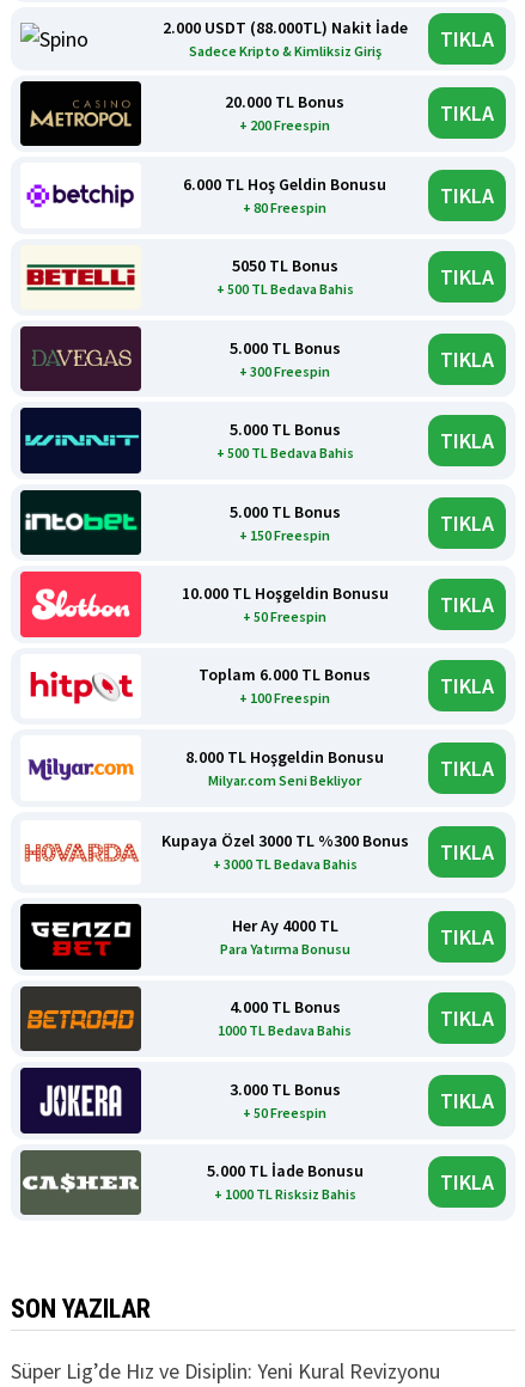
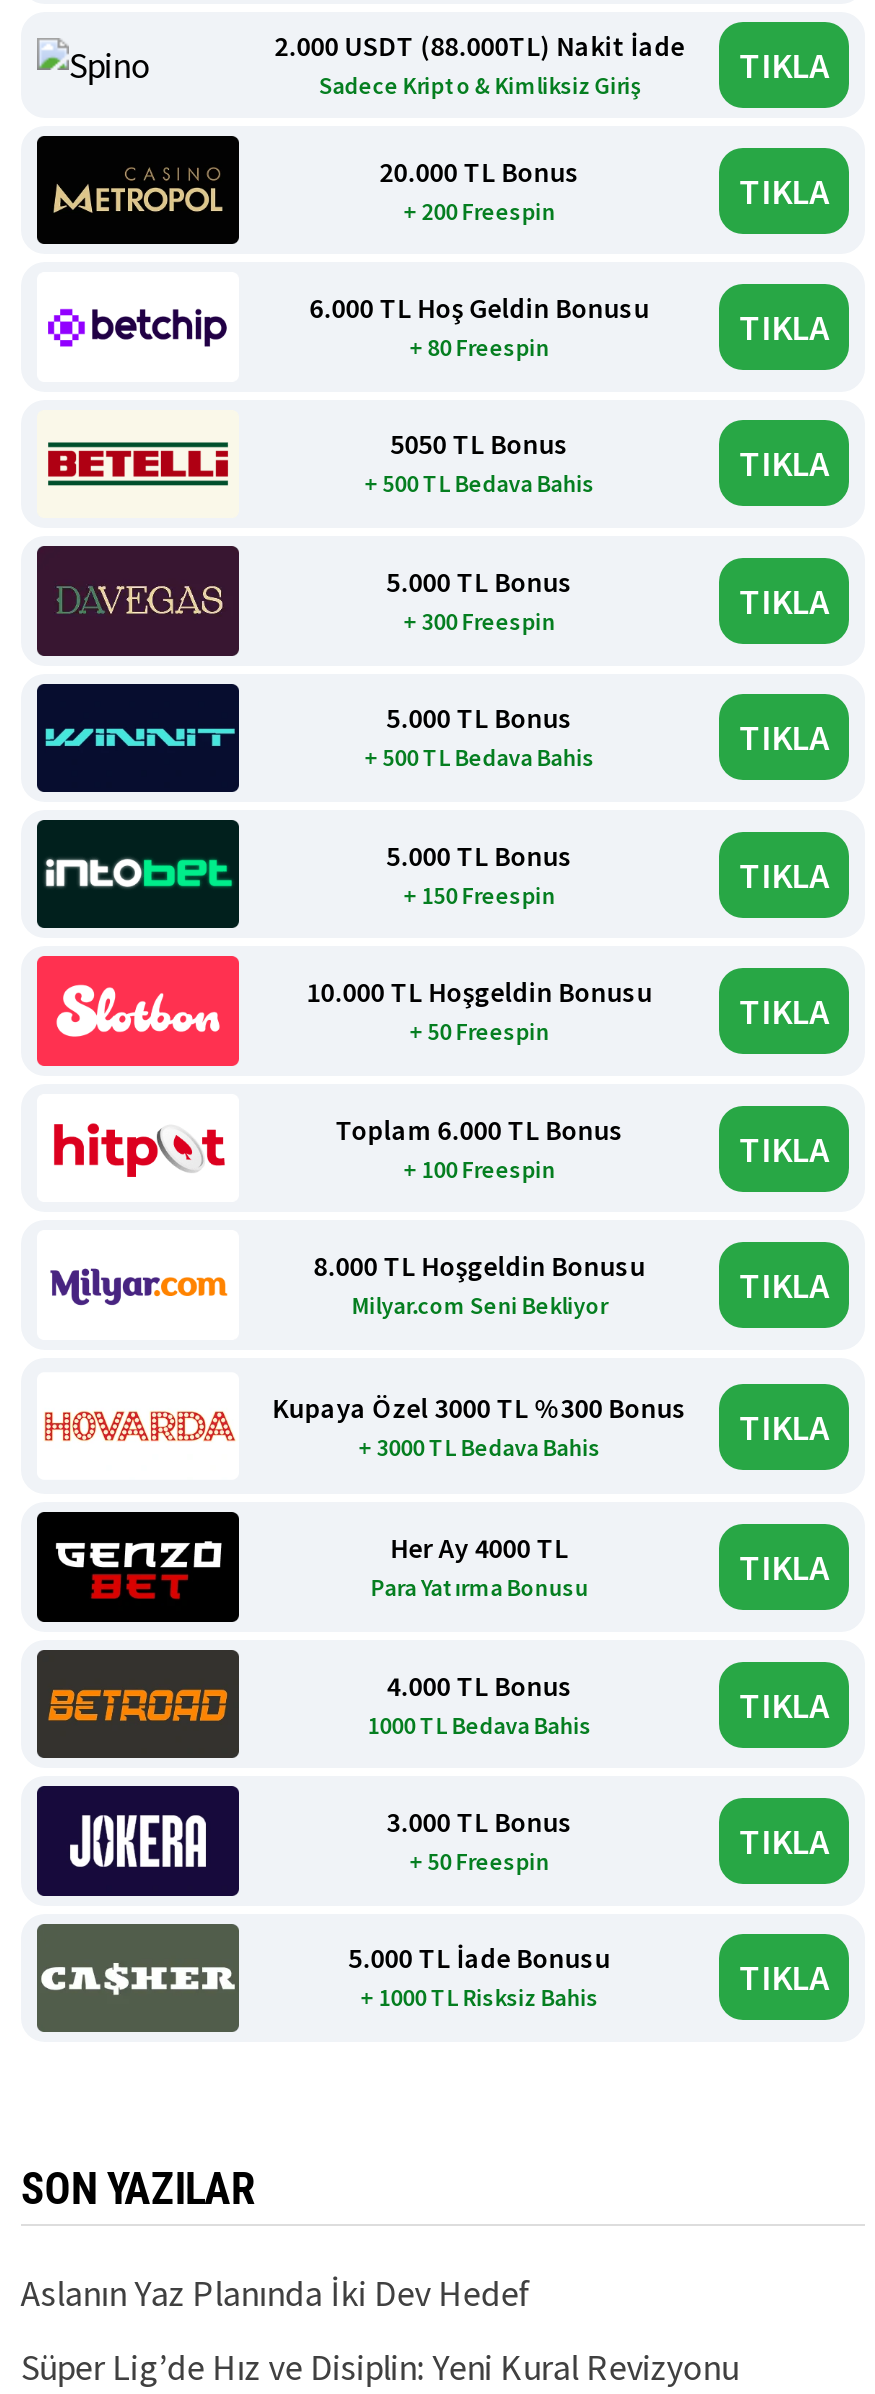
none -> [21,2270,533,2316] Aslanın Yaz Planında İki Dev Hedef

